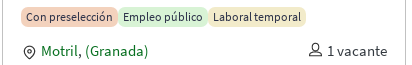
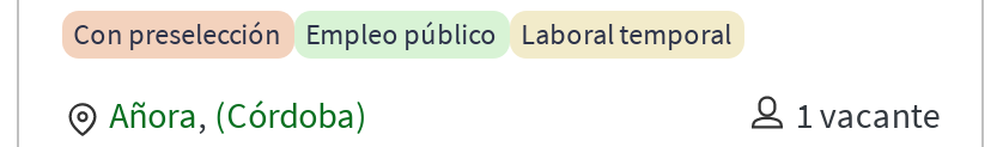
[41,41,149,60] Motril, (Granada) -> [109,91,368,136] Añora, (Córdoba)

